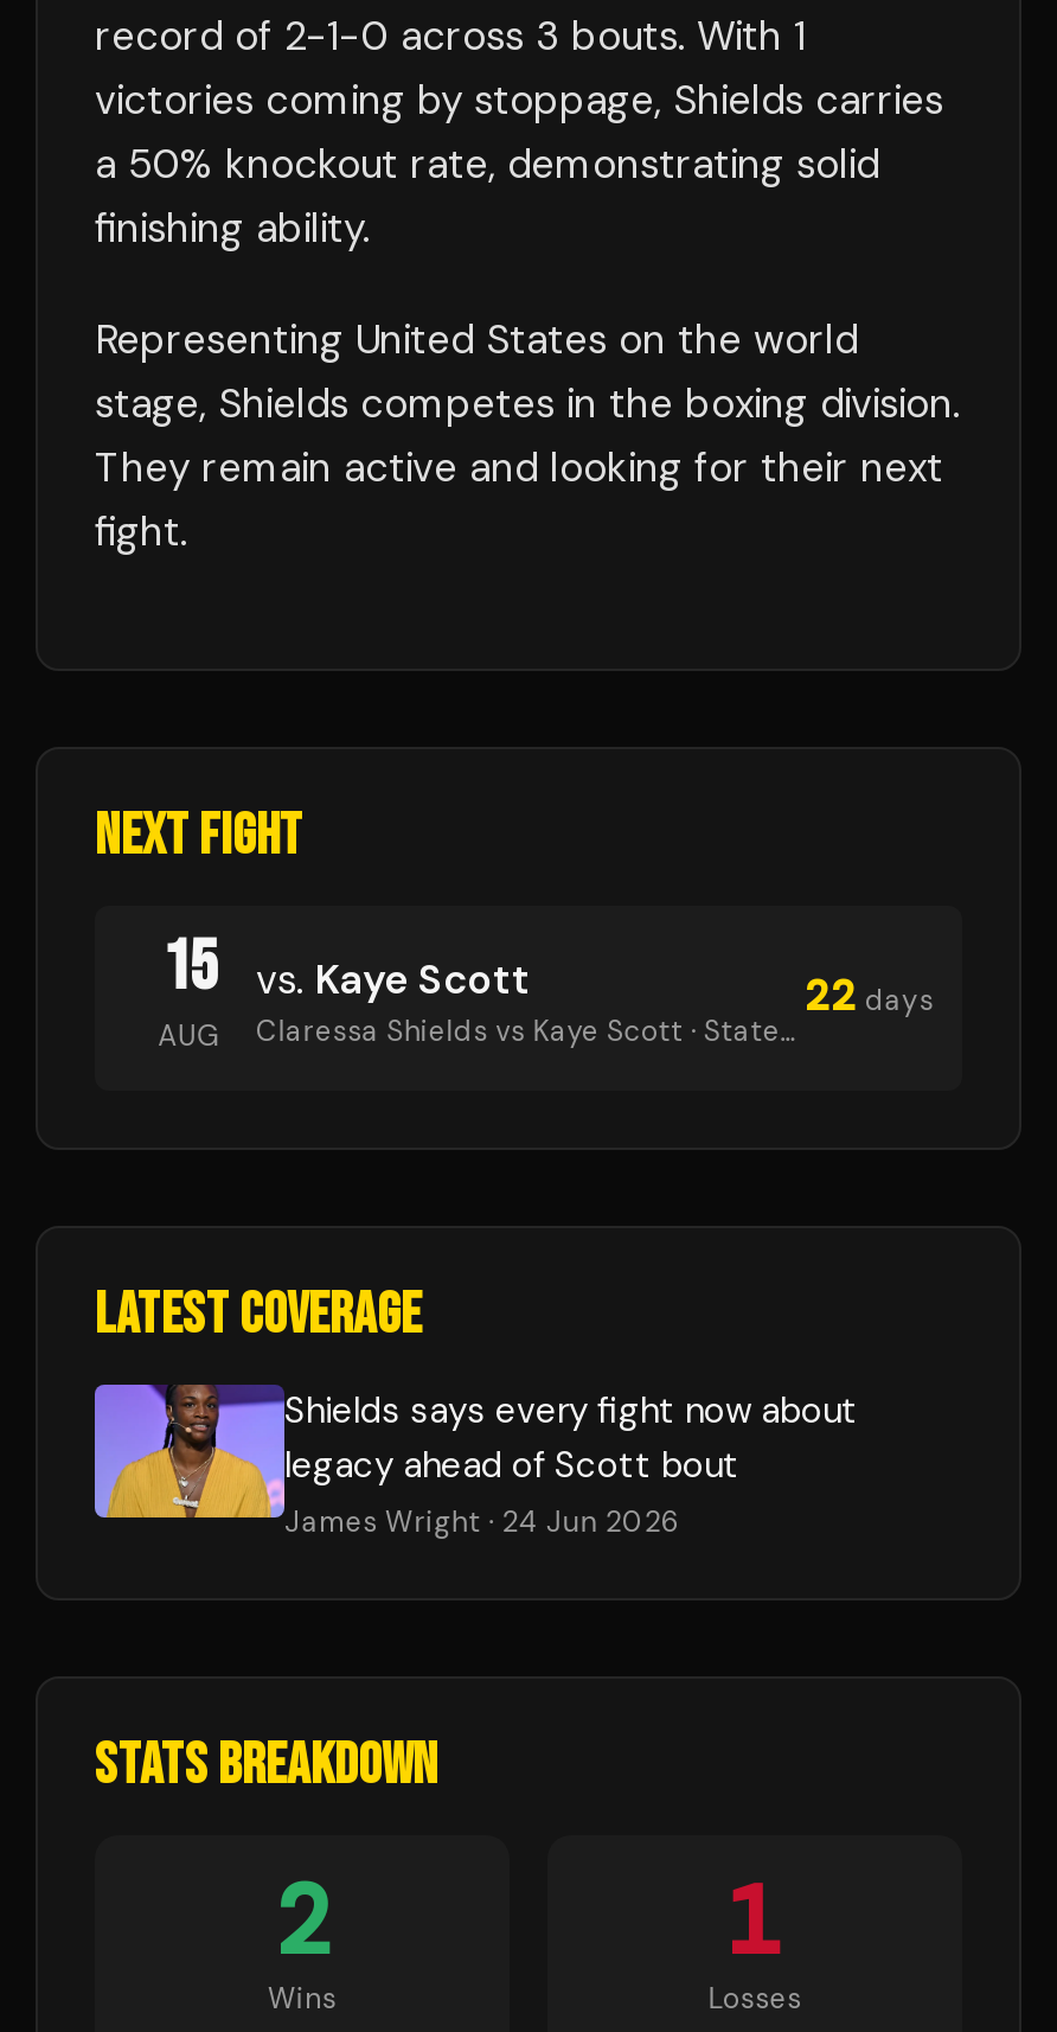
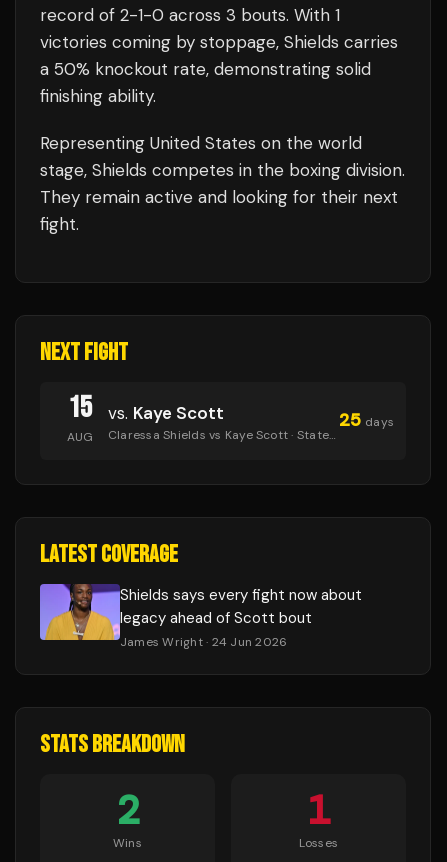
[803,967,934,1024] 22 days -> [339,408,394,432] 25 days

